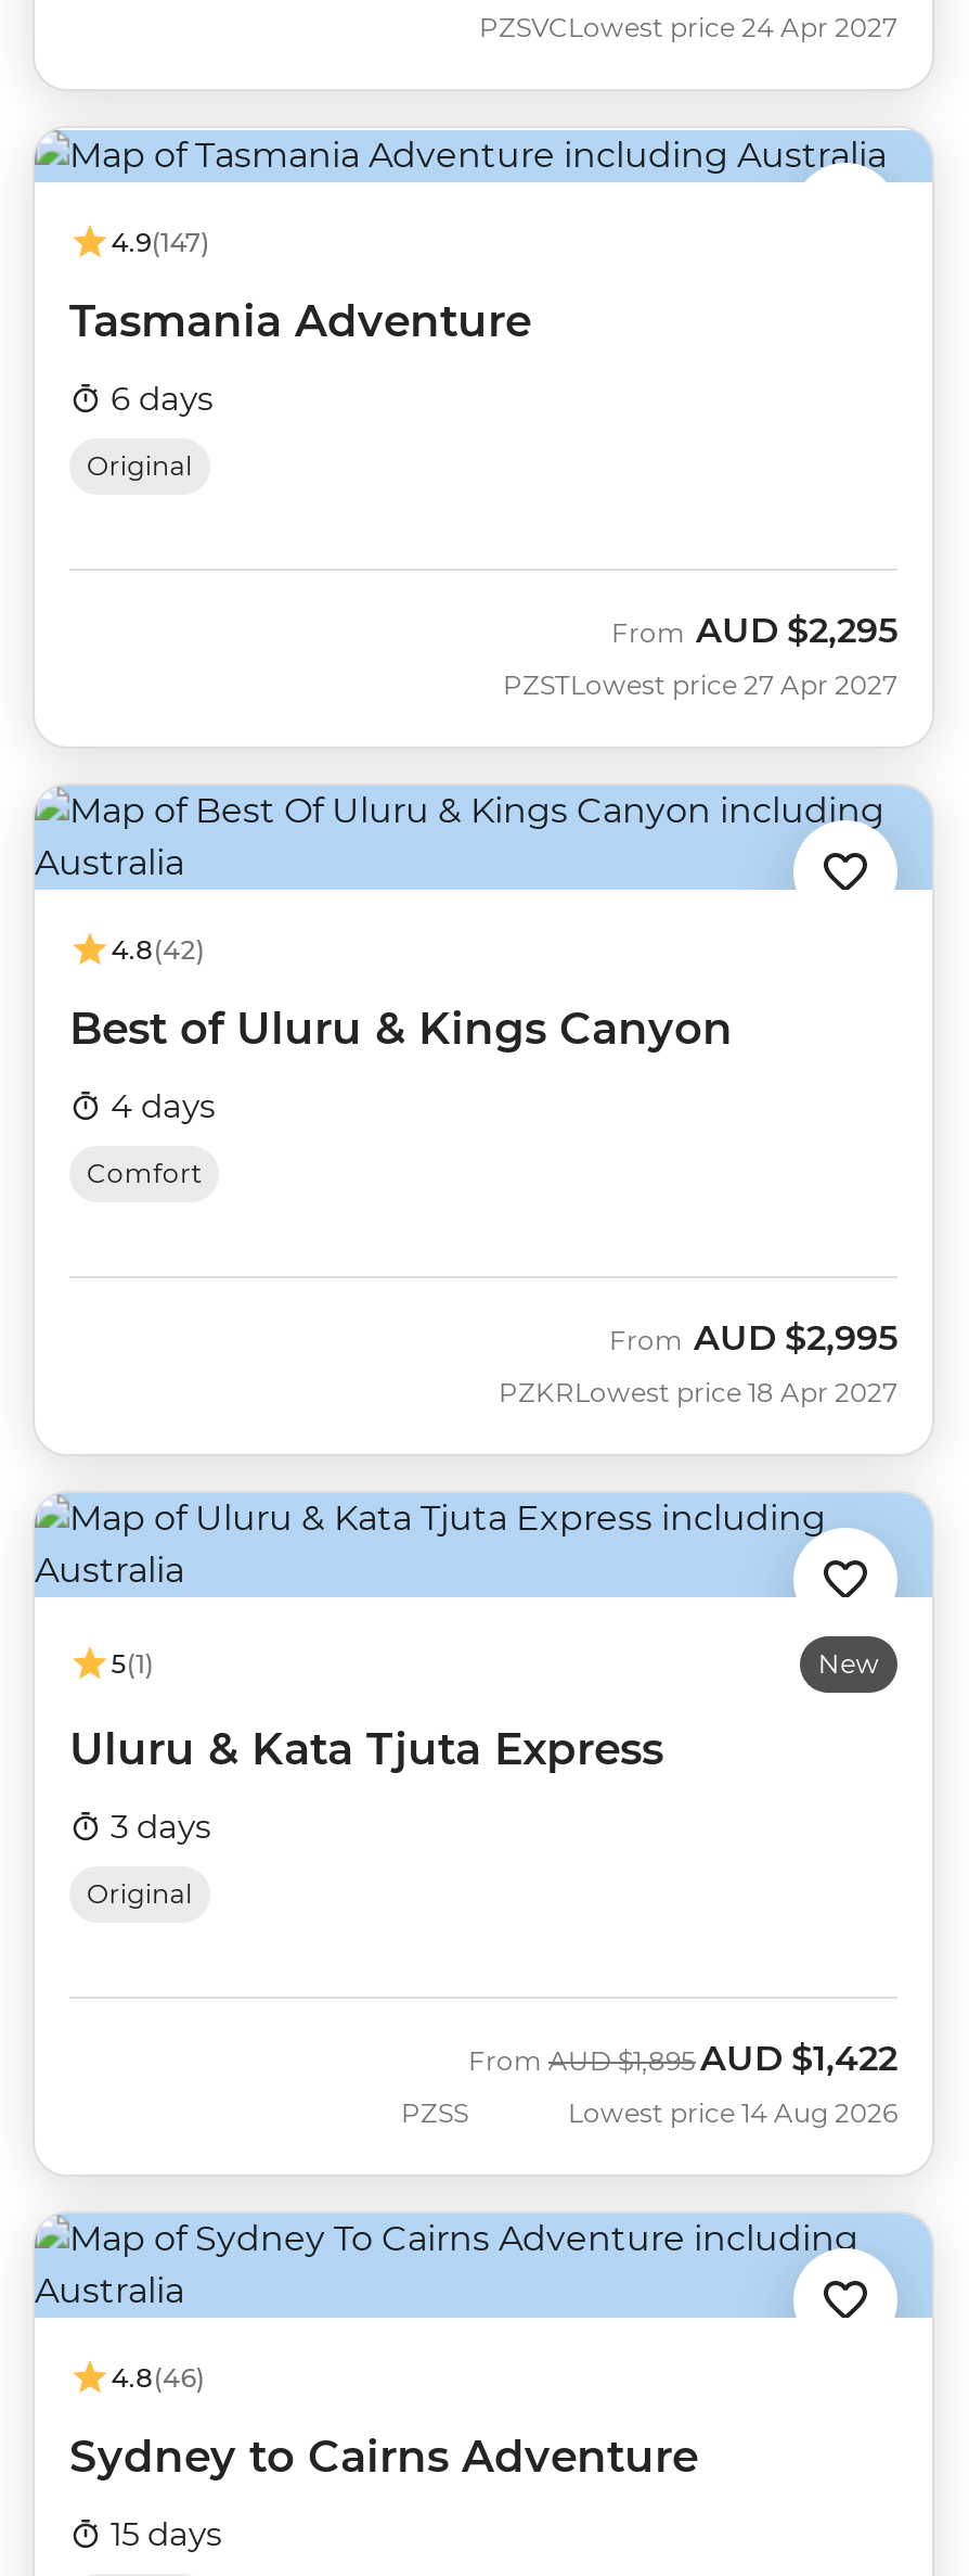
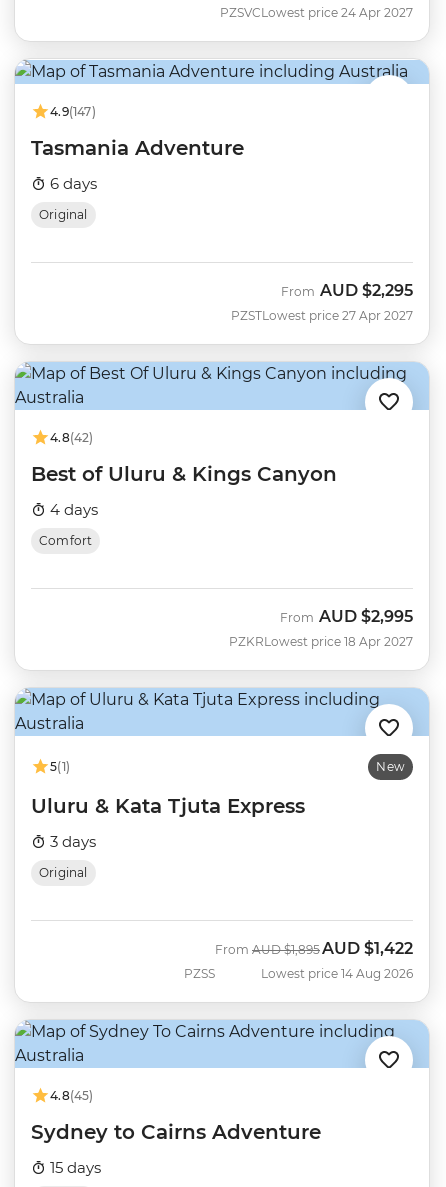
[111,2362,205,2394] 4.8(46) -> [50,1088,94,1103] 4.8(45)

